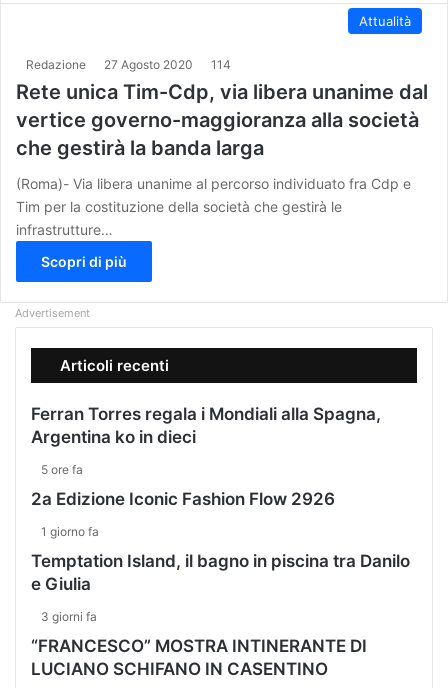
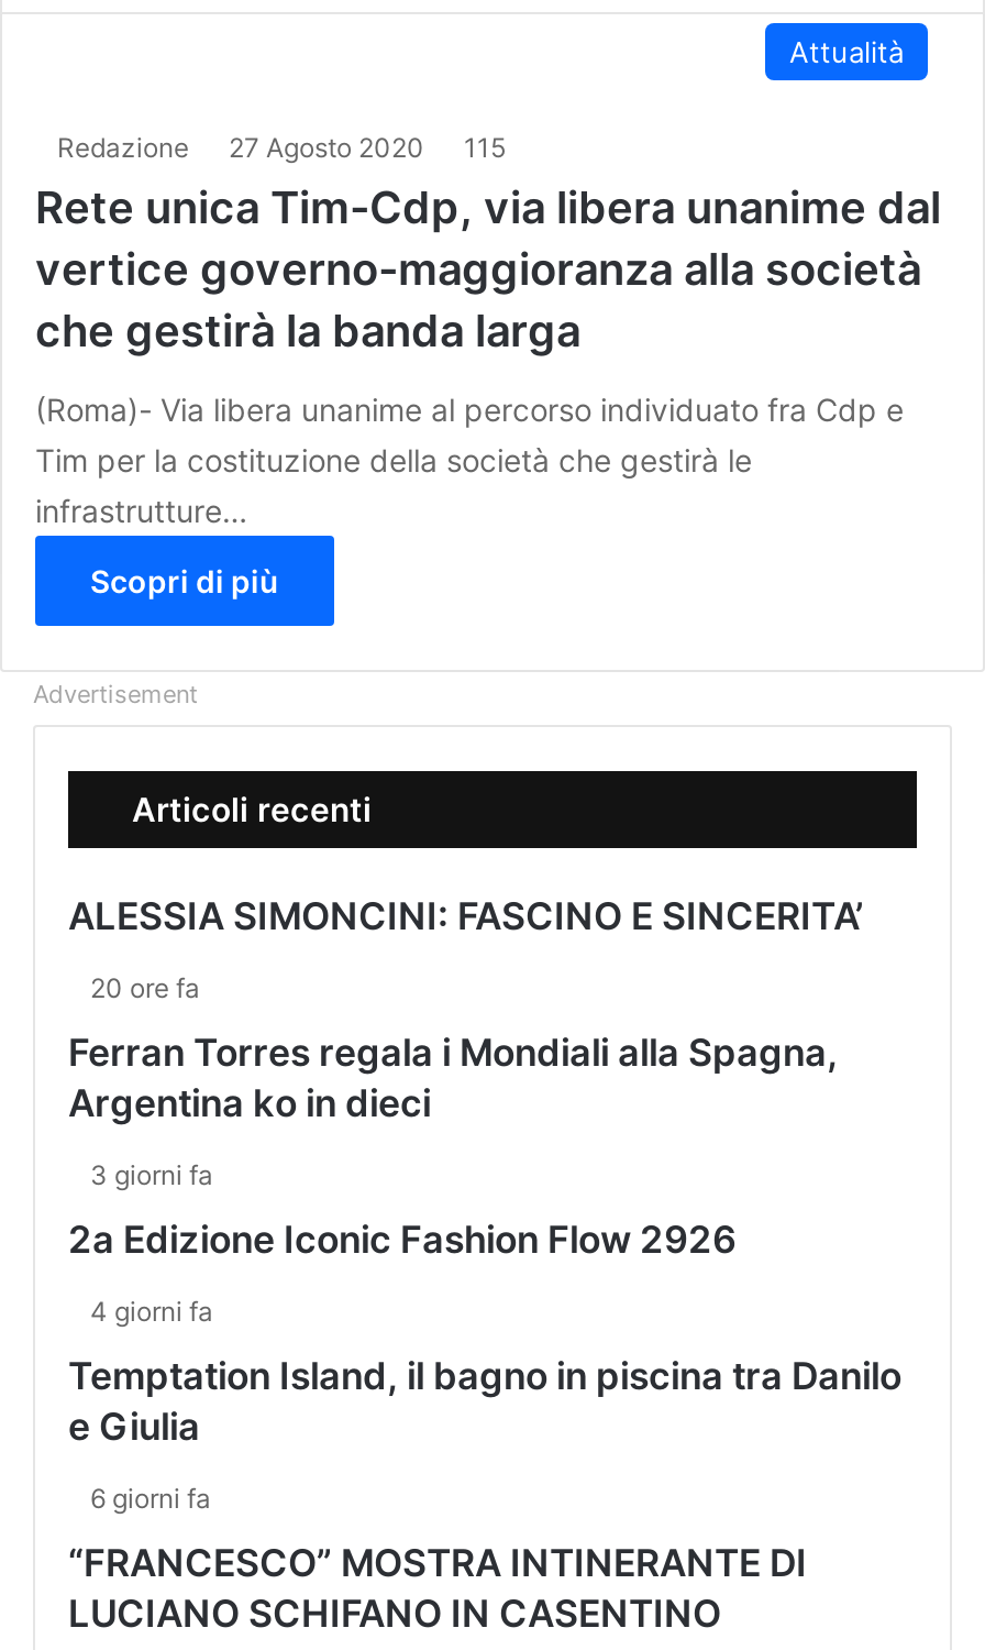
[26,57,231,72] Redazione 27 Agosto 2020 114 -> [57,131,506,164] Redazione 27 Agosto 2020 115
none -> [68,894,864,1004] ALESSIA SIMONCINI: FASCINO E SINCERITA’ | 20 ore fa
[41,462,83,477] 5 ore fa -> [90,1158,213,1191] 3 giorni fa
[41,524,99,539] 1 giorno fa -> [90,1295,213,1328] 4 giorni fa
[41,609,97,624] 3 giorni fa -> [90,1482,211,1515] 6 giorni fa

